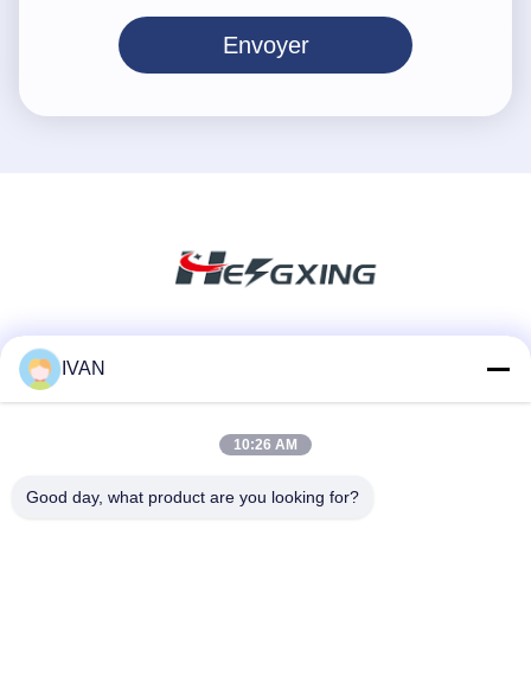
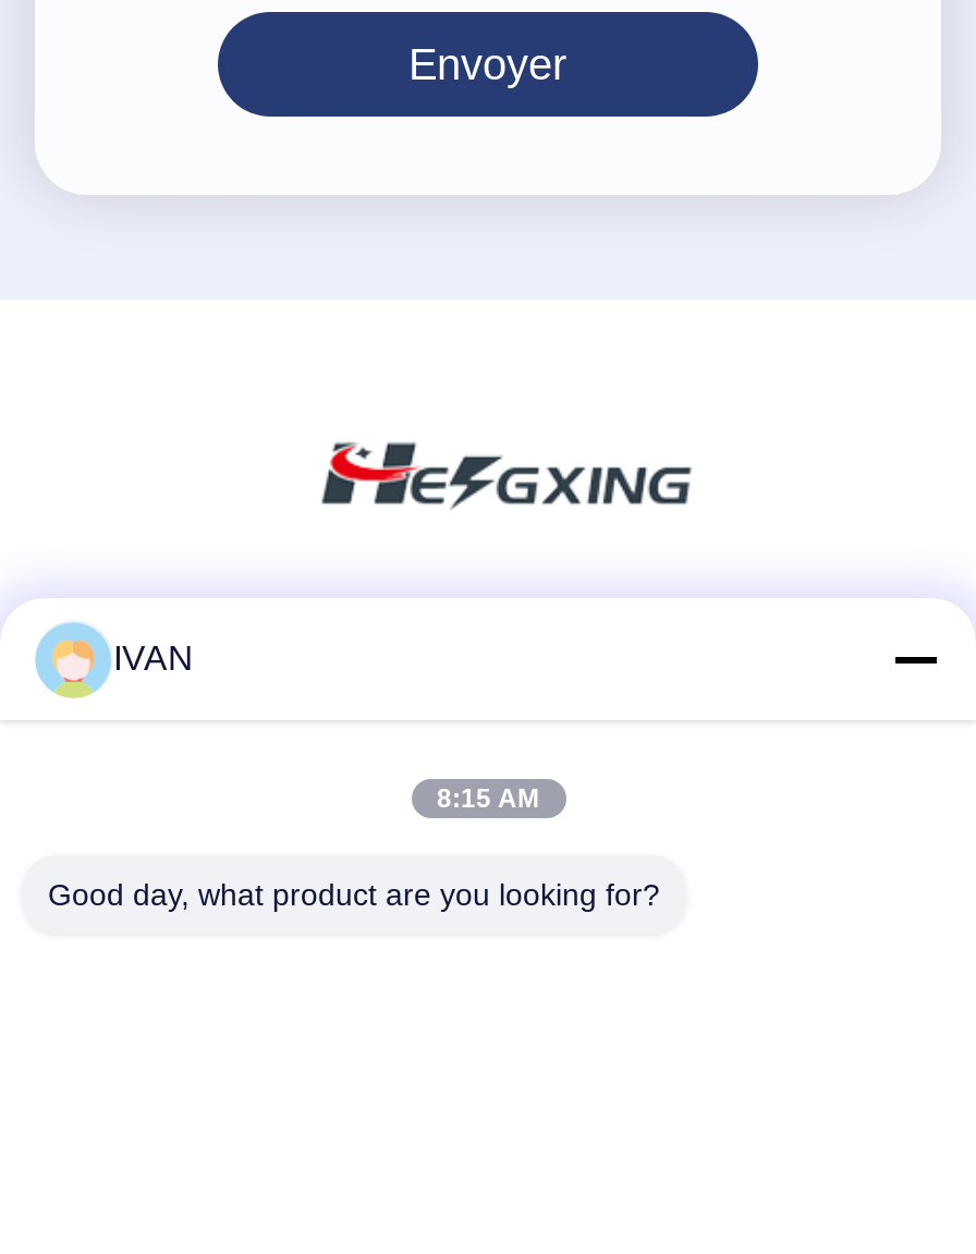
[233,436,298,453] 10:26 AM -> [437,783,539,814] 8:15 AM

